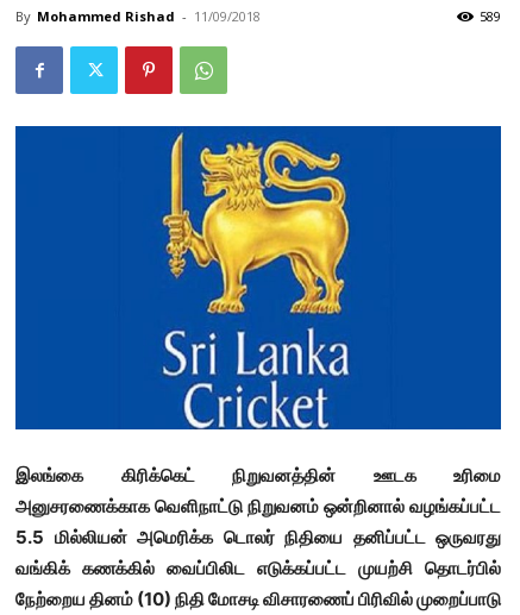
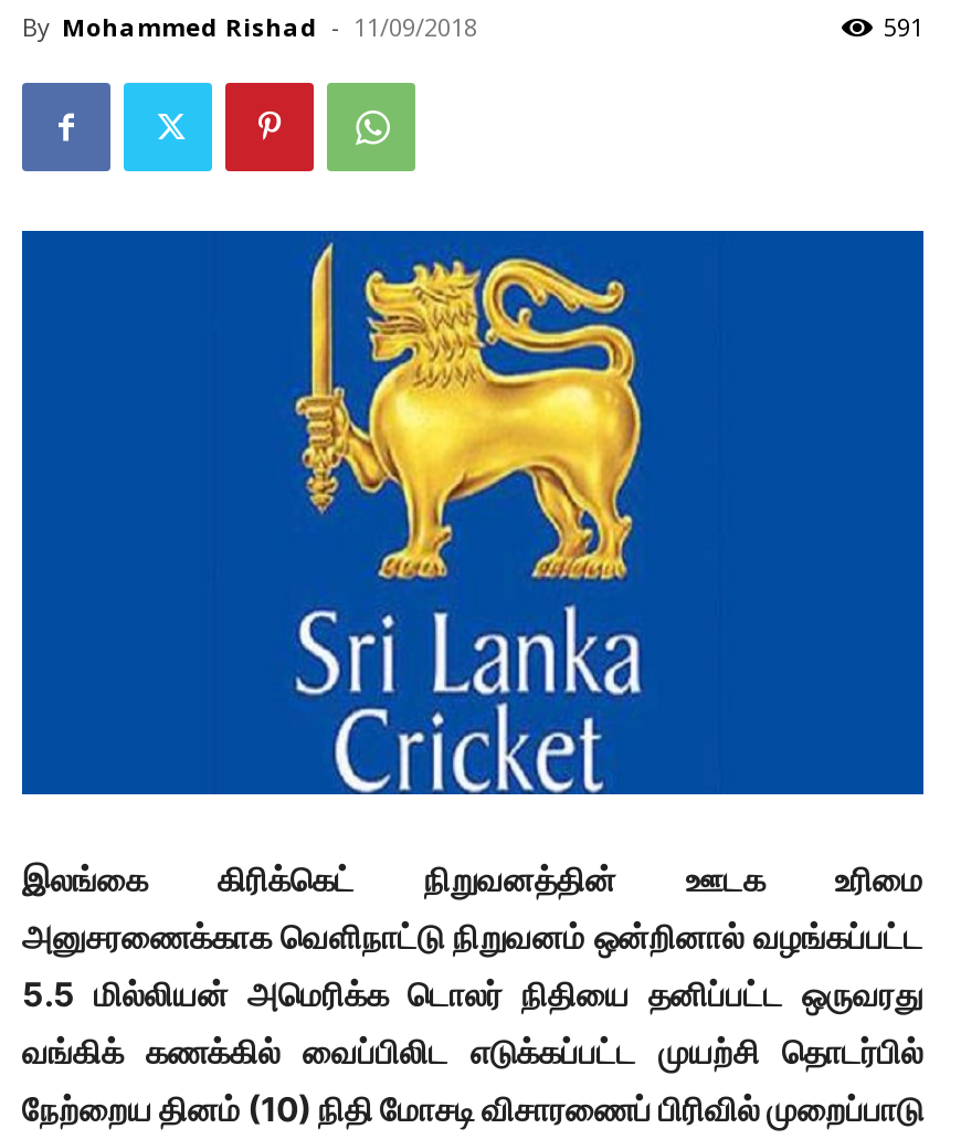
[480,7,501,25] 589 -> [884,10,923,43] 591

